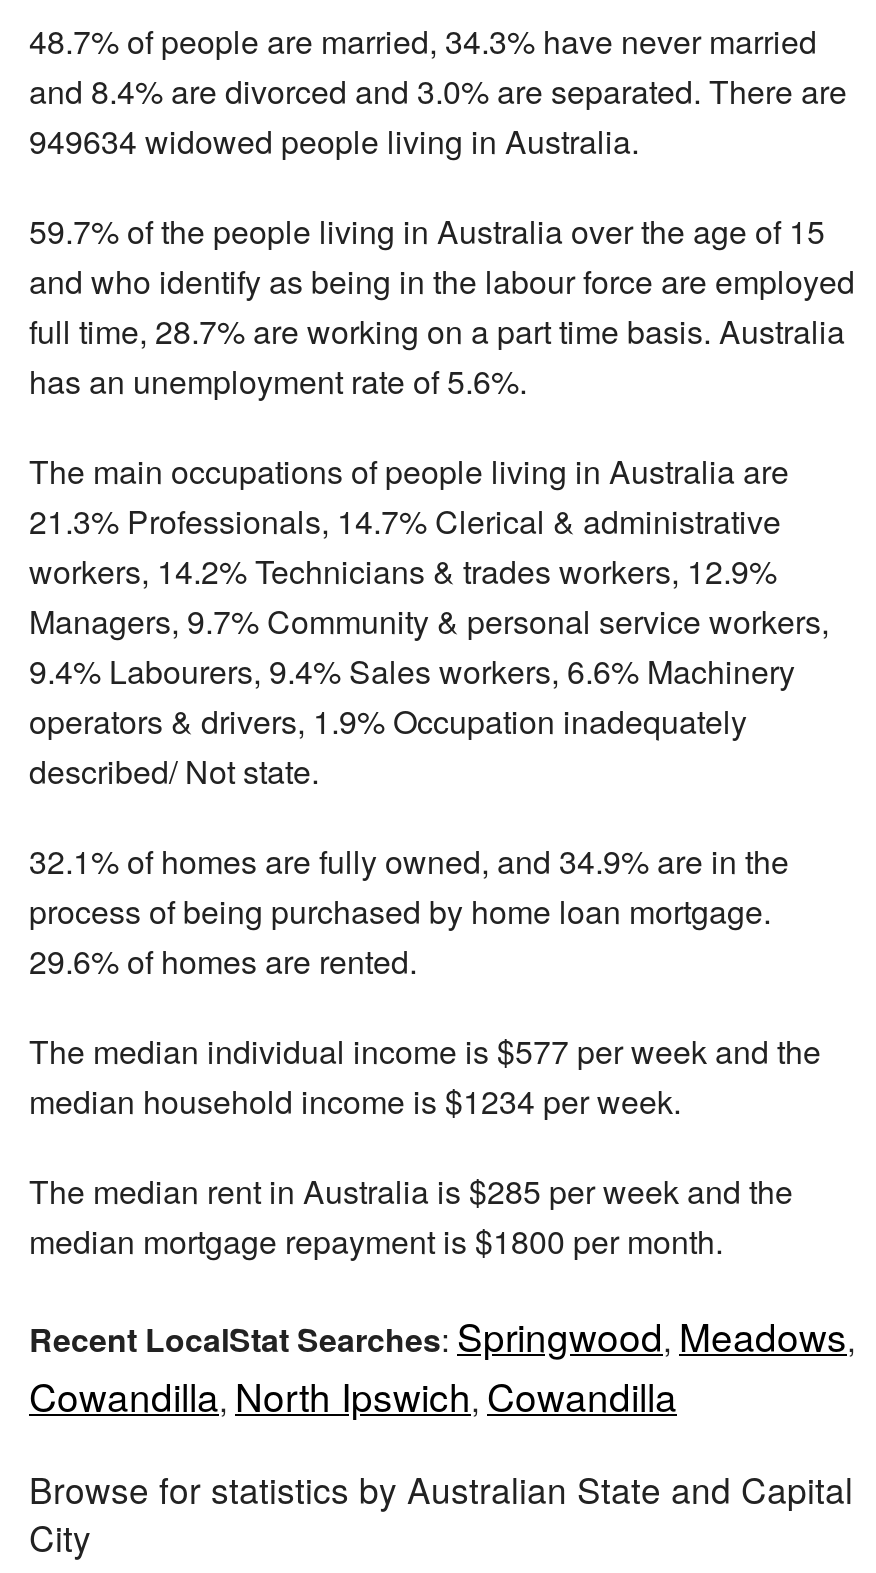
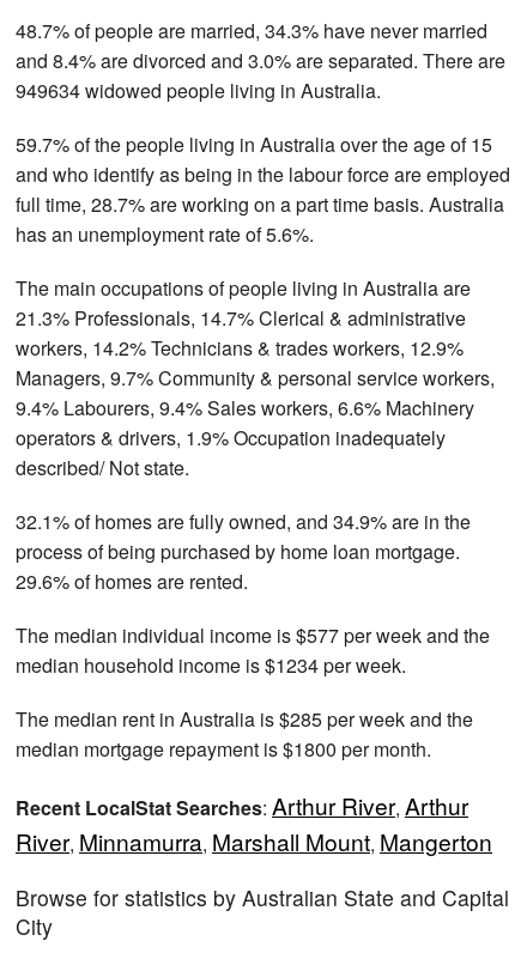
[29,1308,855,1422] Recent LocalStat Searches: Springwood, Meadows, | Cowandilla, North Ipswich, Cowandilla -> [16,789,492,857] Recent LocalStat Searches: Arthur River, Arthur | River, Minnamurra, Marshall Mount, Mangerton

